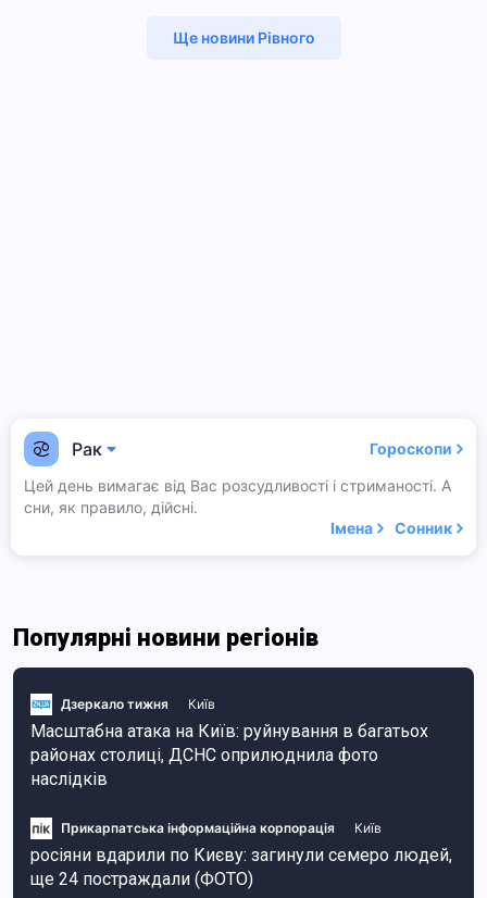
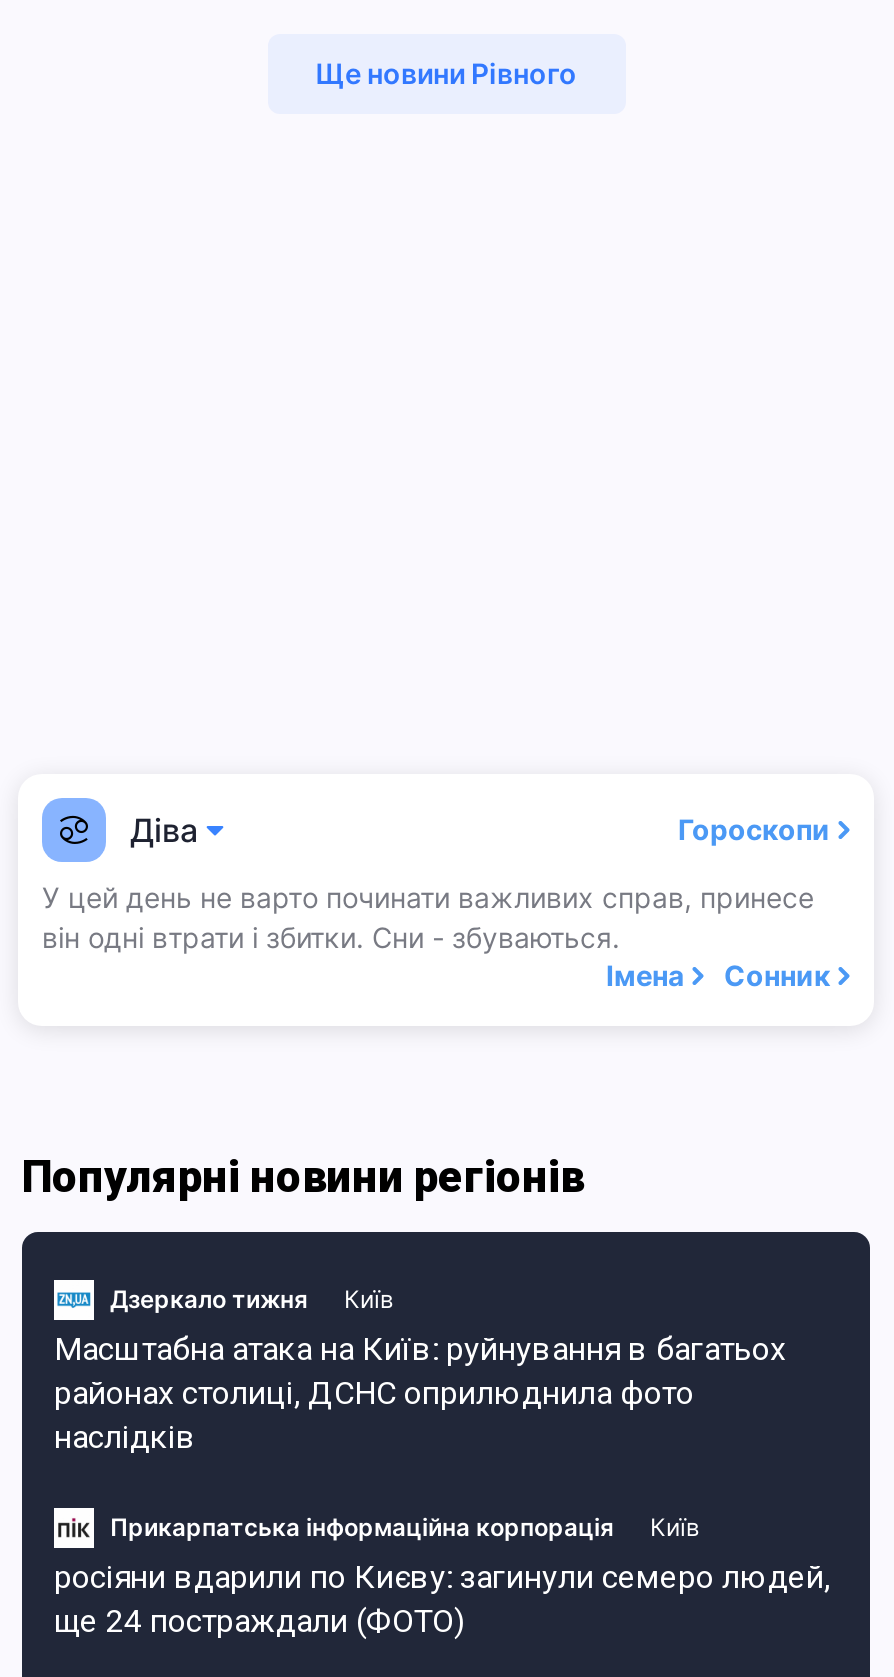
[72,438,102,459] Рак -> [130,809,198,849] Діва
[24,476,451,516] Цей день вимагає від Вас розсудливості і стриманості. А | сни, як правило, дійсні. -> [42,879,814,953] У цей день не варто починати важливих справ, принесе | він одні втрати і збитки. Сни - збуваються.

